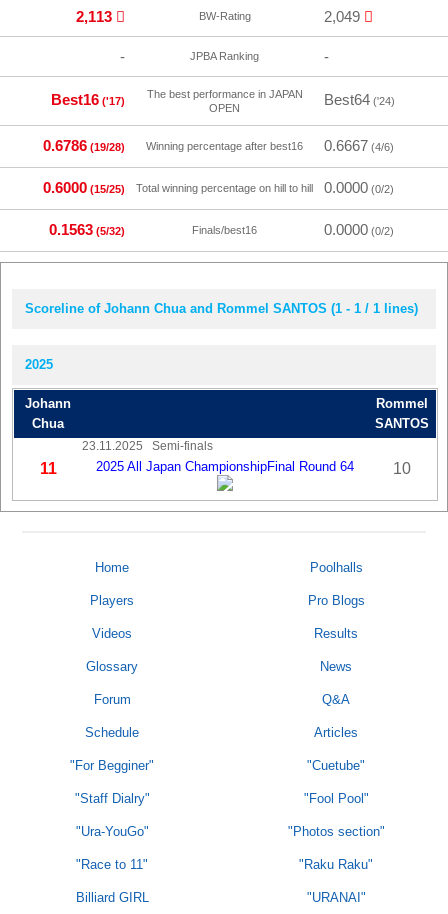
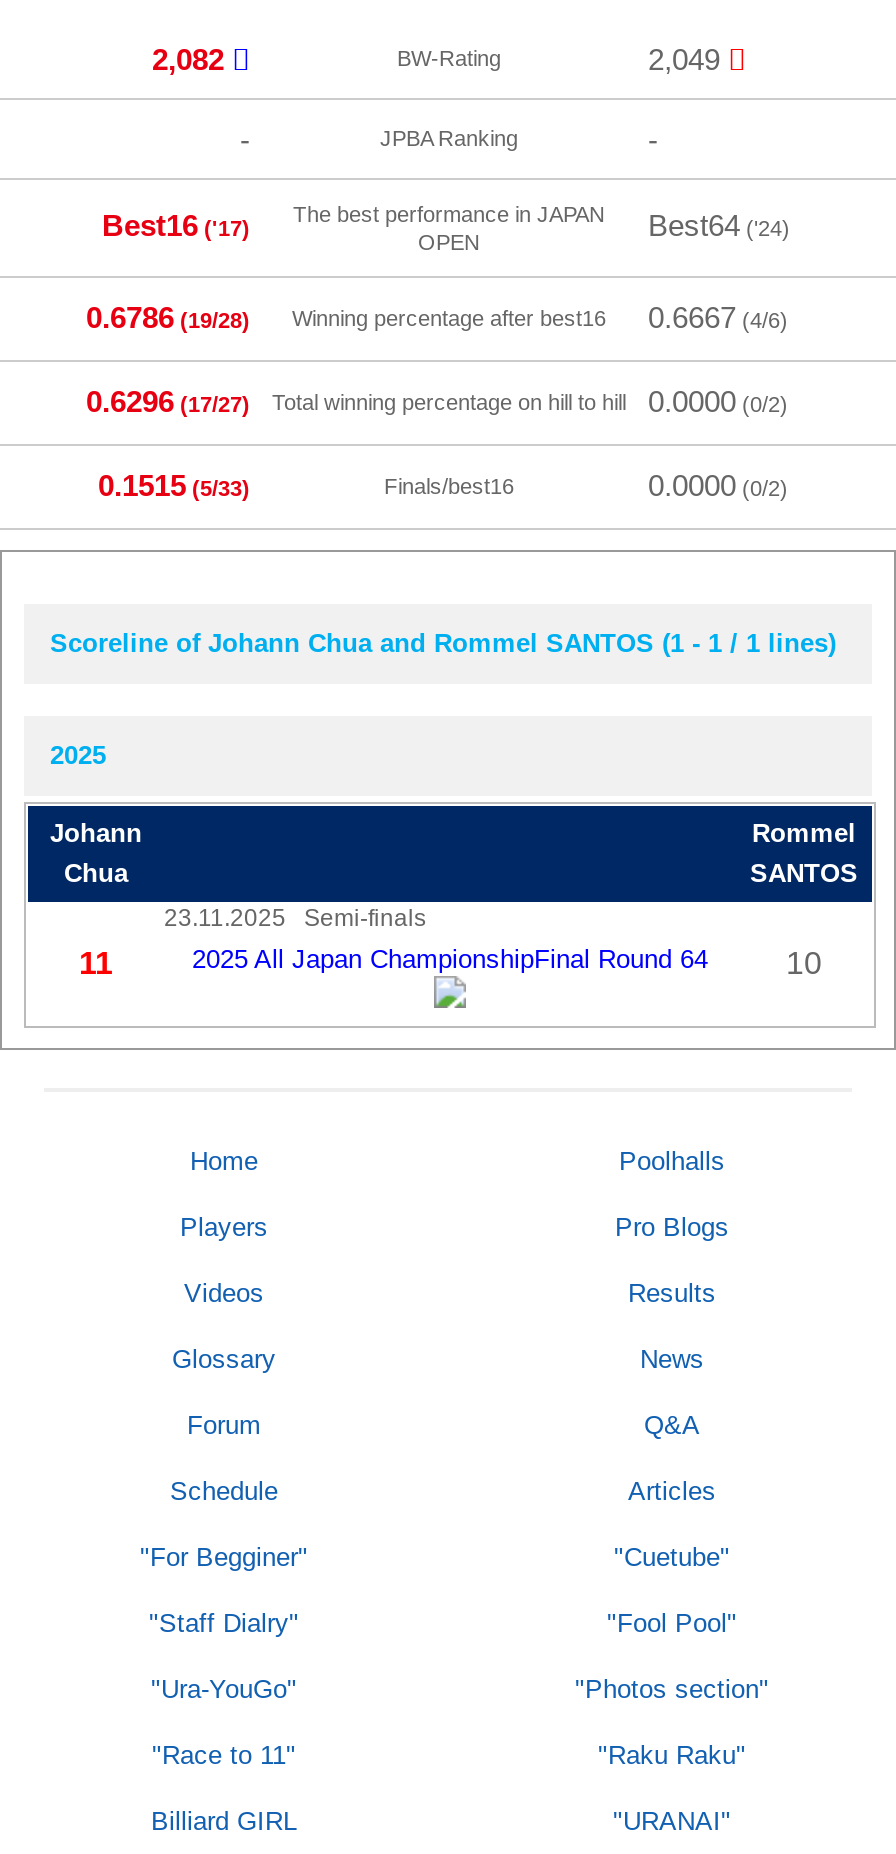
[76,8,116,25] 2,113 -> [152,42,232,76] 2,082
[43,179,394,196] 0.6000 (15/25) Total winning percentage on hill to hill 0.0000 (0/2) -> [86,384,788,418] 0.6296 (17/27) Total winning percentage on hill to hill 0.0000 (0/2)
[49,221,125,238] 0.1563 (5/32) -> [98,468,250,502] 0.1515 (5/33)

